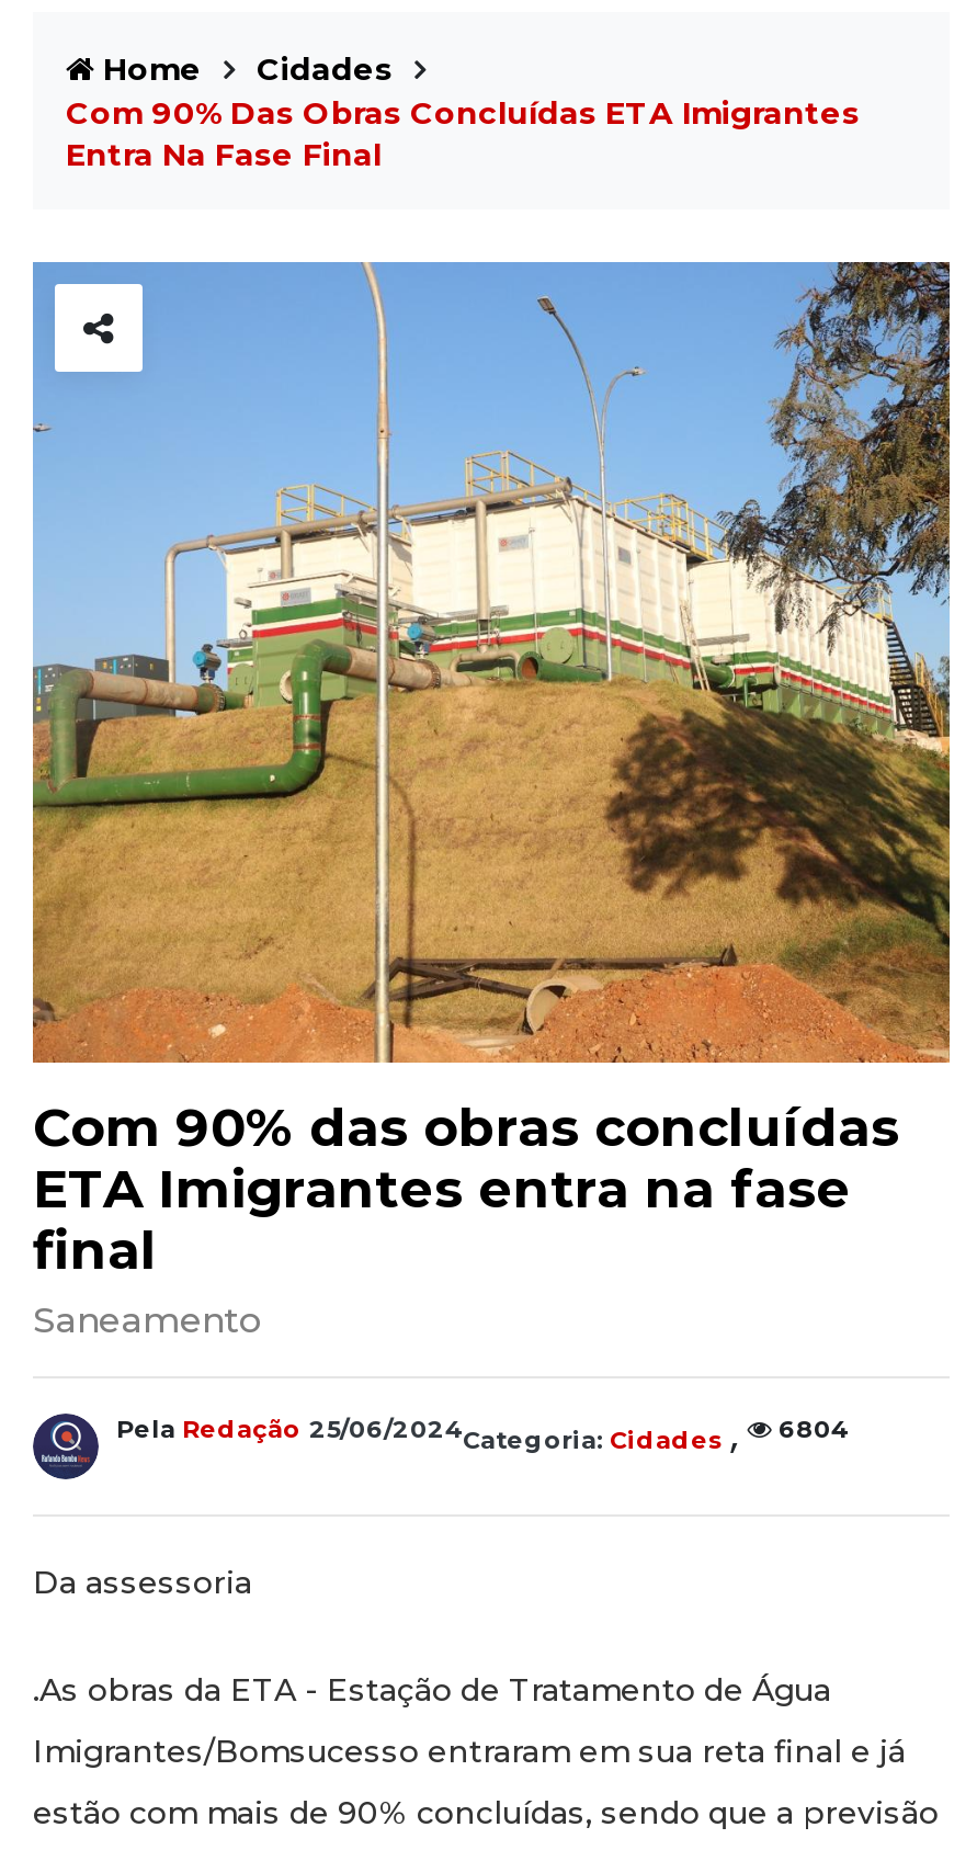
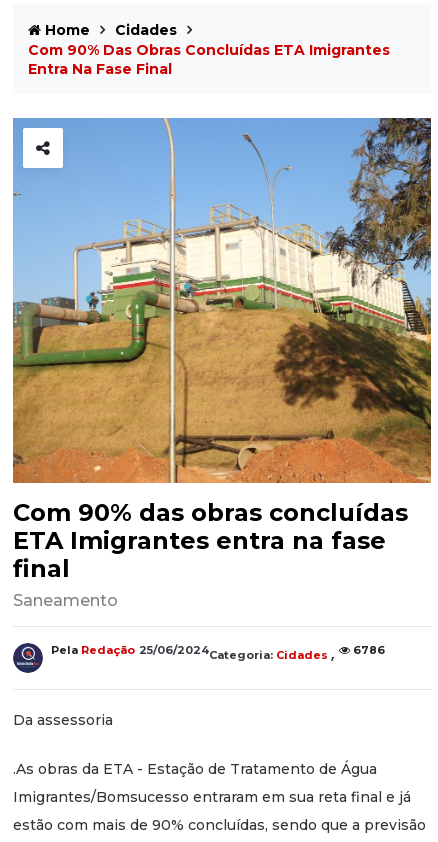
[116,1411,849,1461] Pela Redação 25/06/2024Categoria: Cidades, 6804 -> [51,642,385,665] Pela Redação 25/06/2024Categoria: Cidades, 6786

